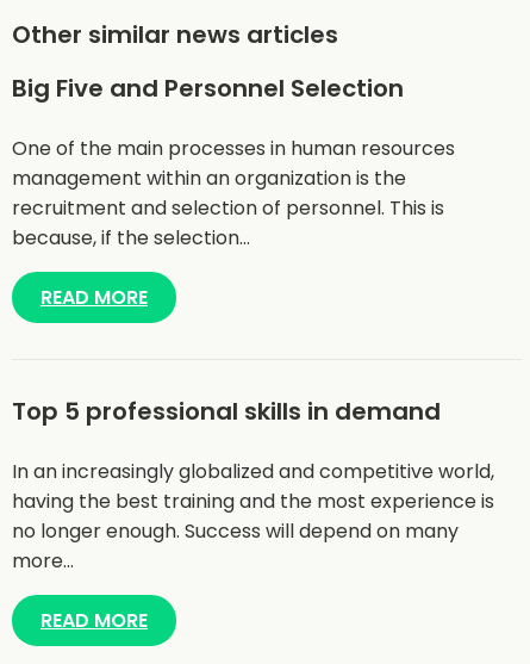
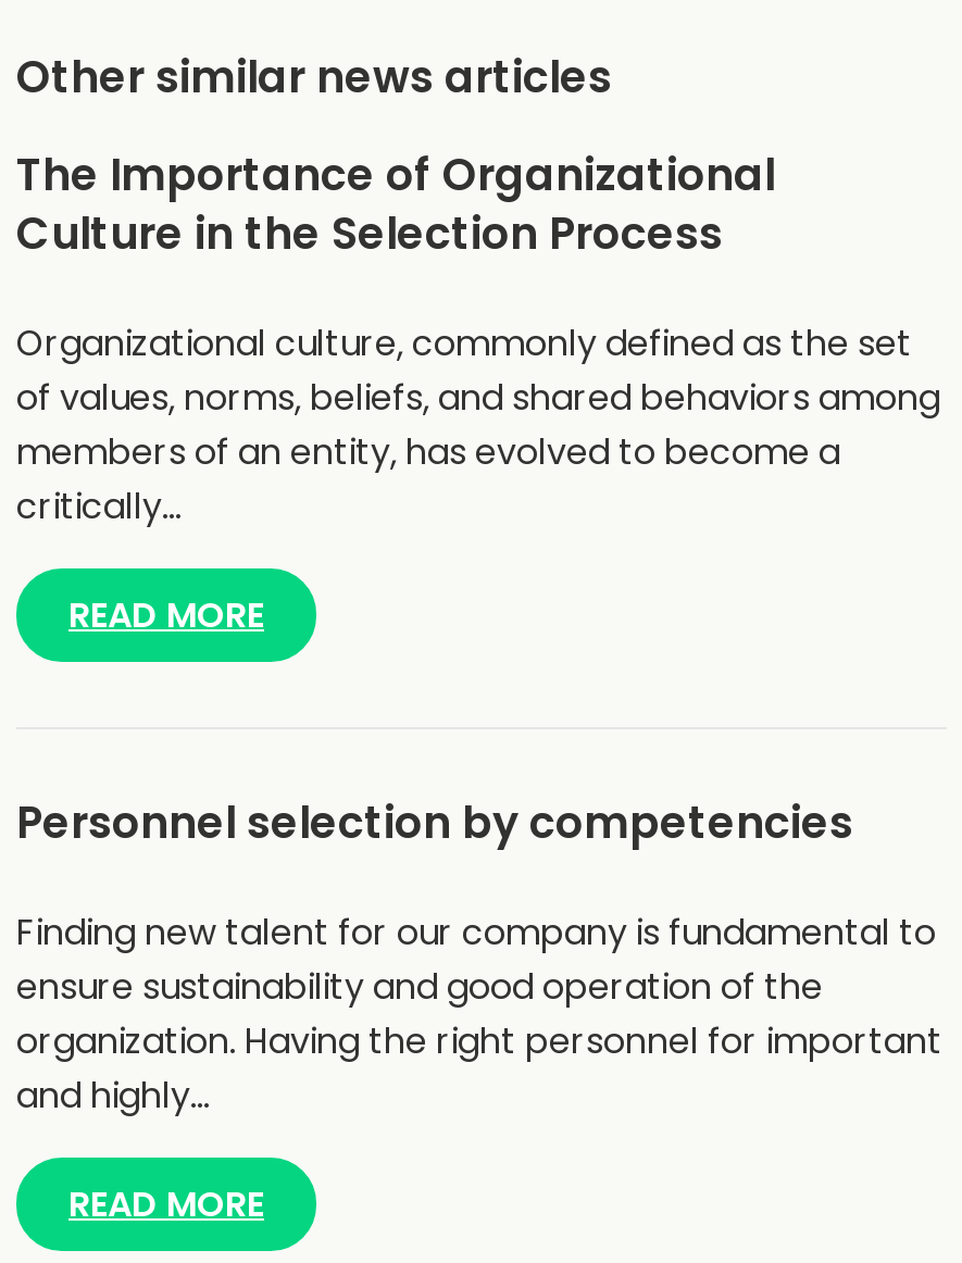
[12,71,404,104] Big Five and Personnel Selection -> [16,144,775,263] The Importance of Organizational | Culture in the Selection Process
[12,134,455,251] One of the main processes in human resources | management within an organization is the | recruitment and selection of personnel. This is | because, if the selection… -> [16,318,940,531] Organizational culture, commonly defined as the set | of values, norms, beliefs, and shared behaviors among | members of an entity, has evolved to become a | critically…
[12,394,441,427] Top 5 professional skills in demand -> [16,791,853,852] Personnel selection by competencies
[12,457,494,574] In an increasingly globalized and competitive world, | having the best training and the most experience is | no longer enough. Success will depend on many | more… -> [16,907,942,1120] Finding new talent for our company is fundamental to | ensure sustainability and good operation of the | organization. Having the right personnel for important | and highly…

